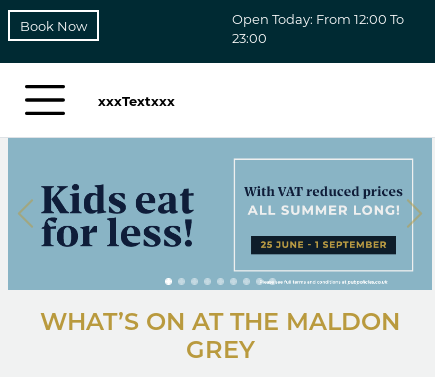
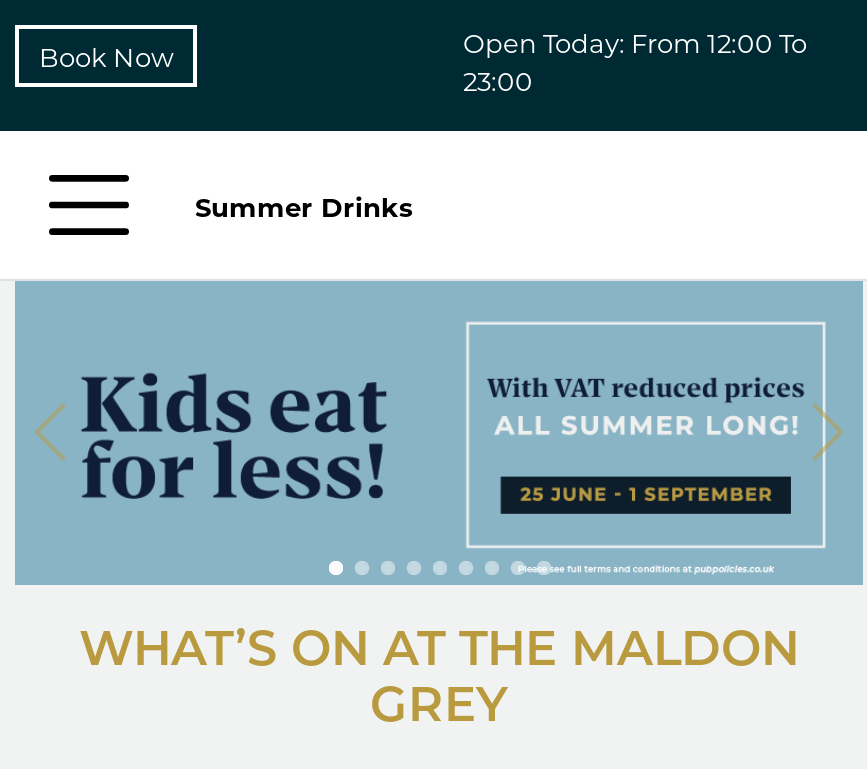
[98,91,175,108] xxxTextxxx -> [195,188,413,222] Summer Drinks

